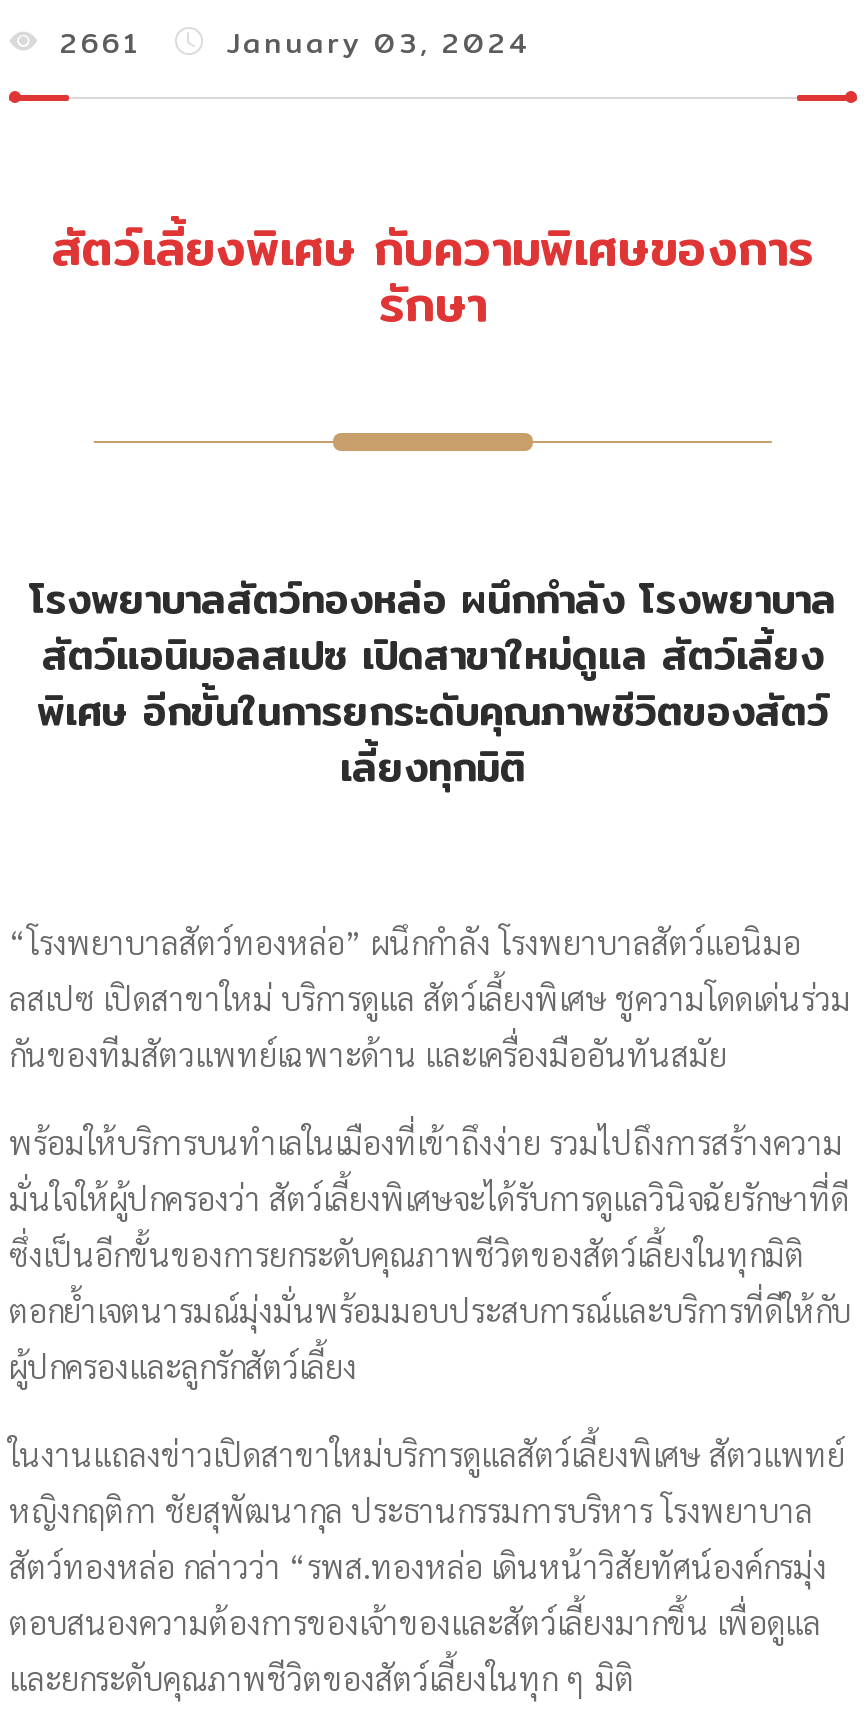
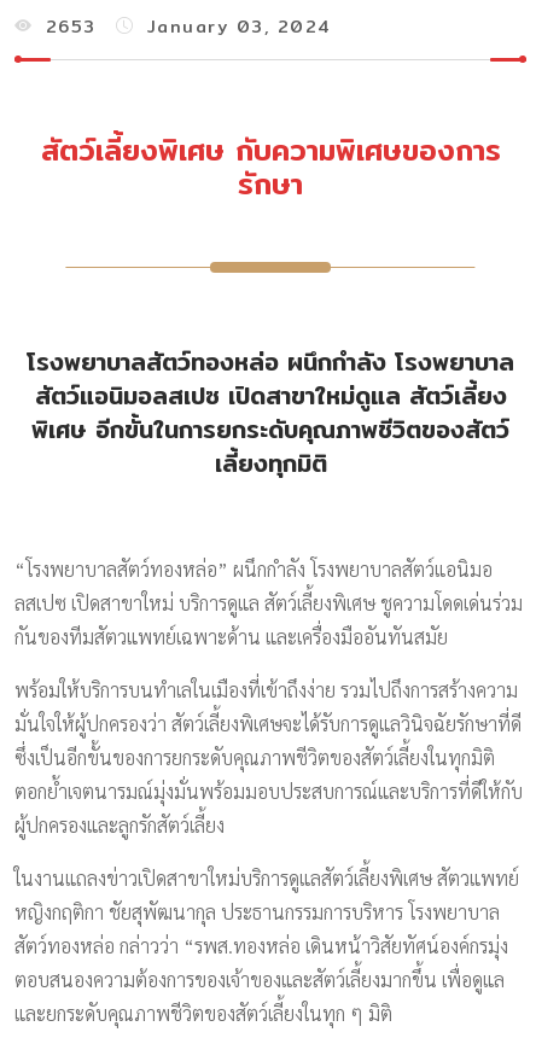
[60,20,532,64] 2661 January 03, 2024 -> [45,13,331,39] 2653 January 03, 2024

